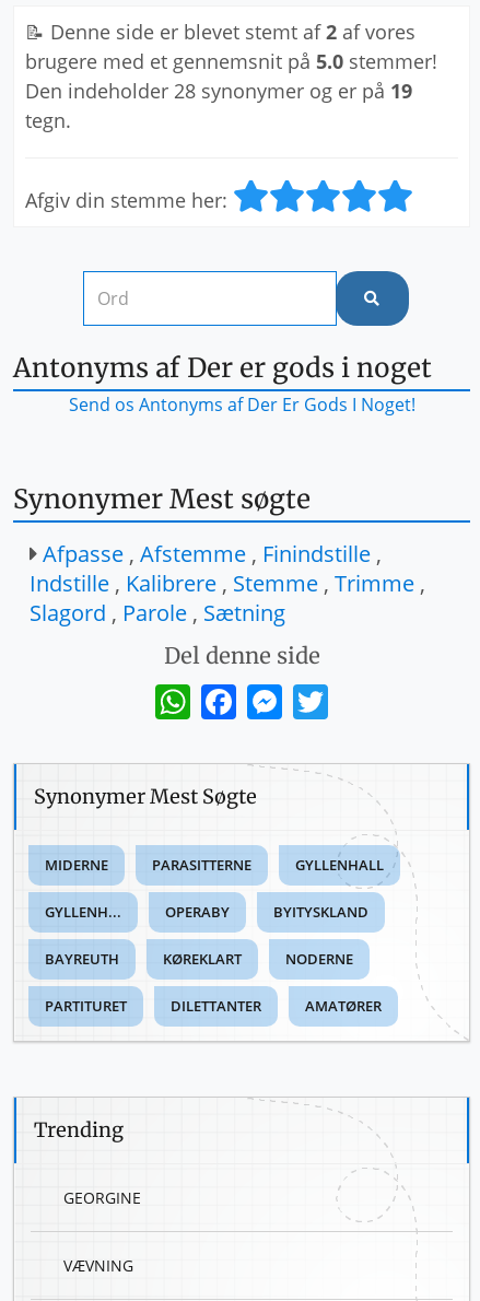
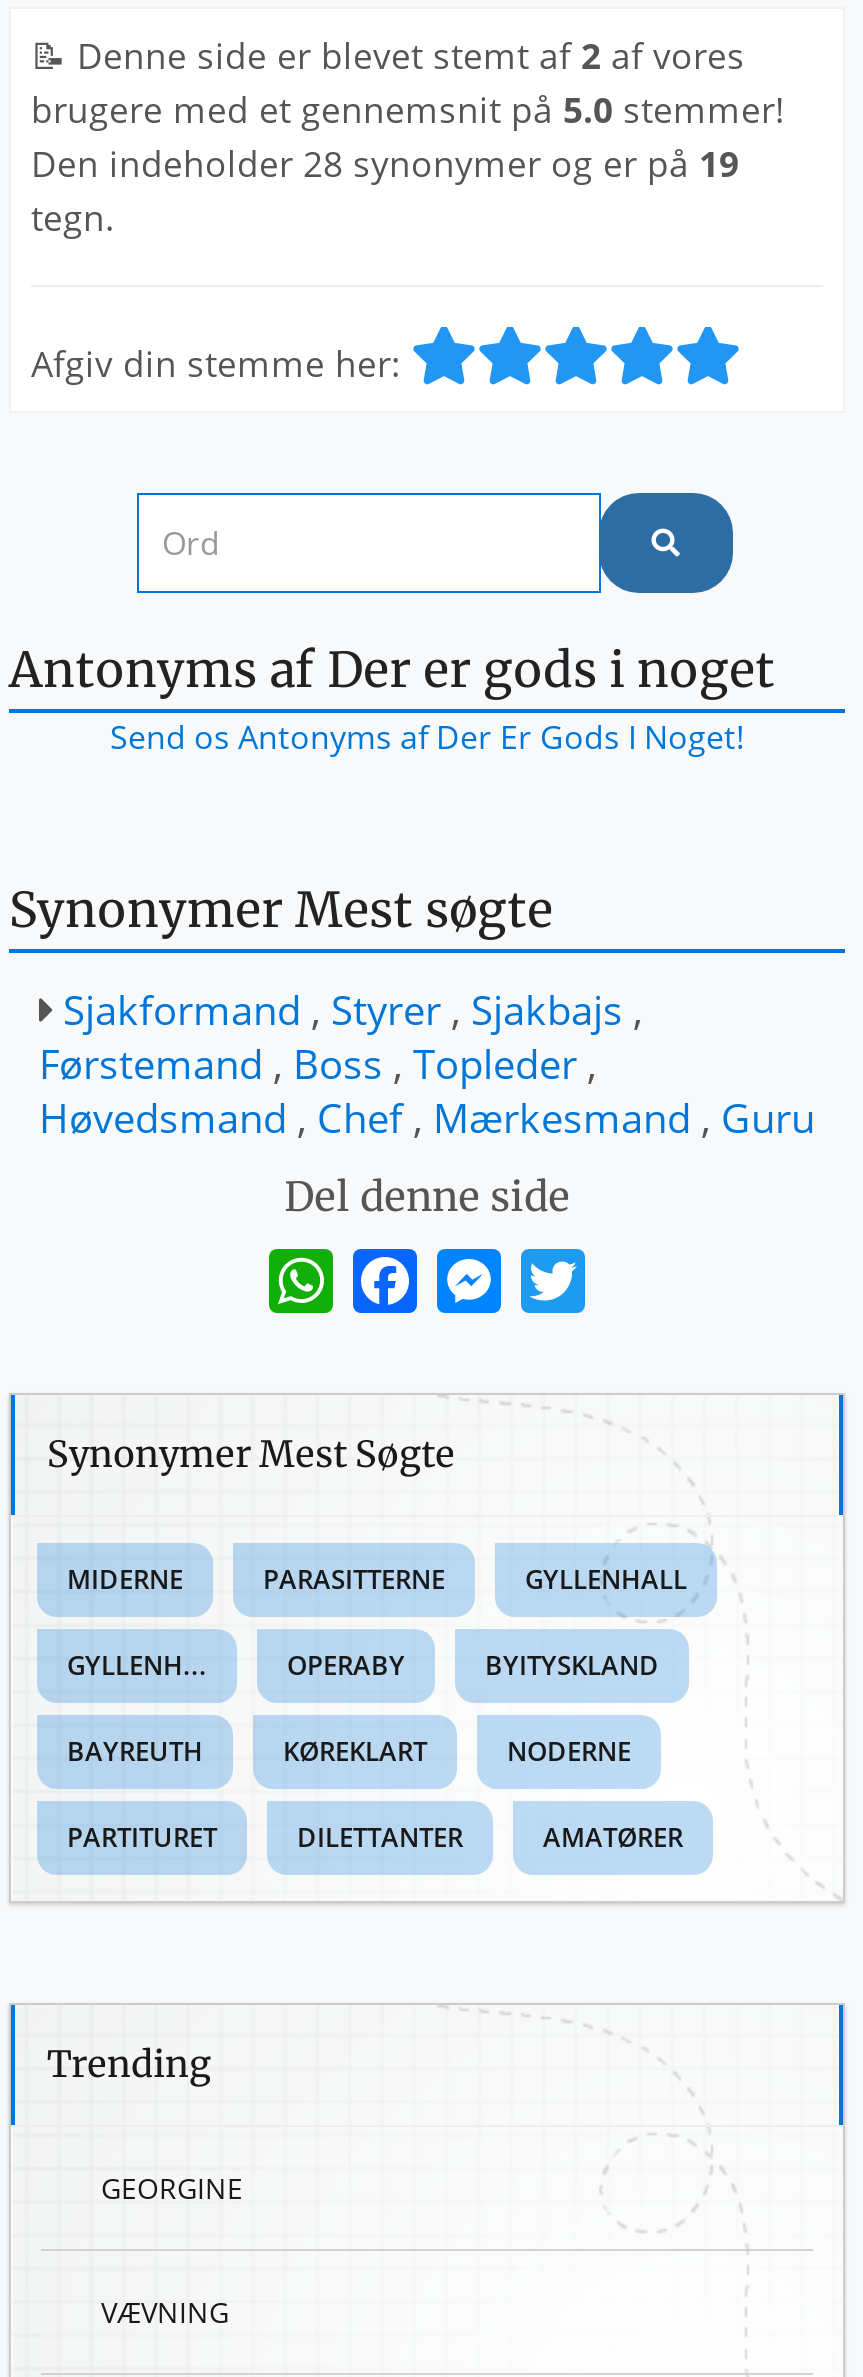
[30,539,425,627] Afpasse, Afstemme, Finindstille, | Indstille, Kalibrere, Stemme, Trimme, | Slagord, Parole, Sætning -> [39,983,815,1145] Sjakformand, Styrer, Sjakbajs, | Førstemand, Boss, Topleder, | Høvedsmand, Chef, Mærkesmand, Guru

